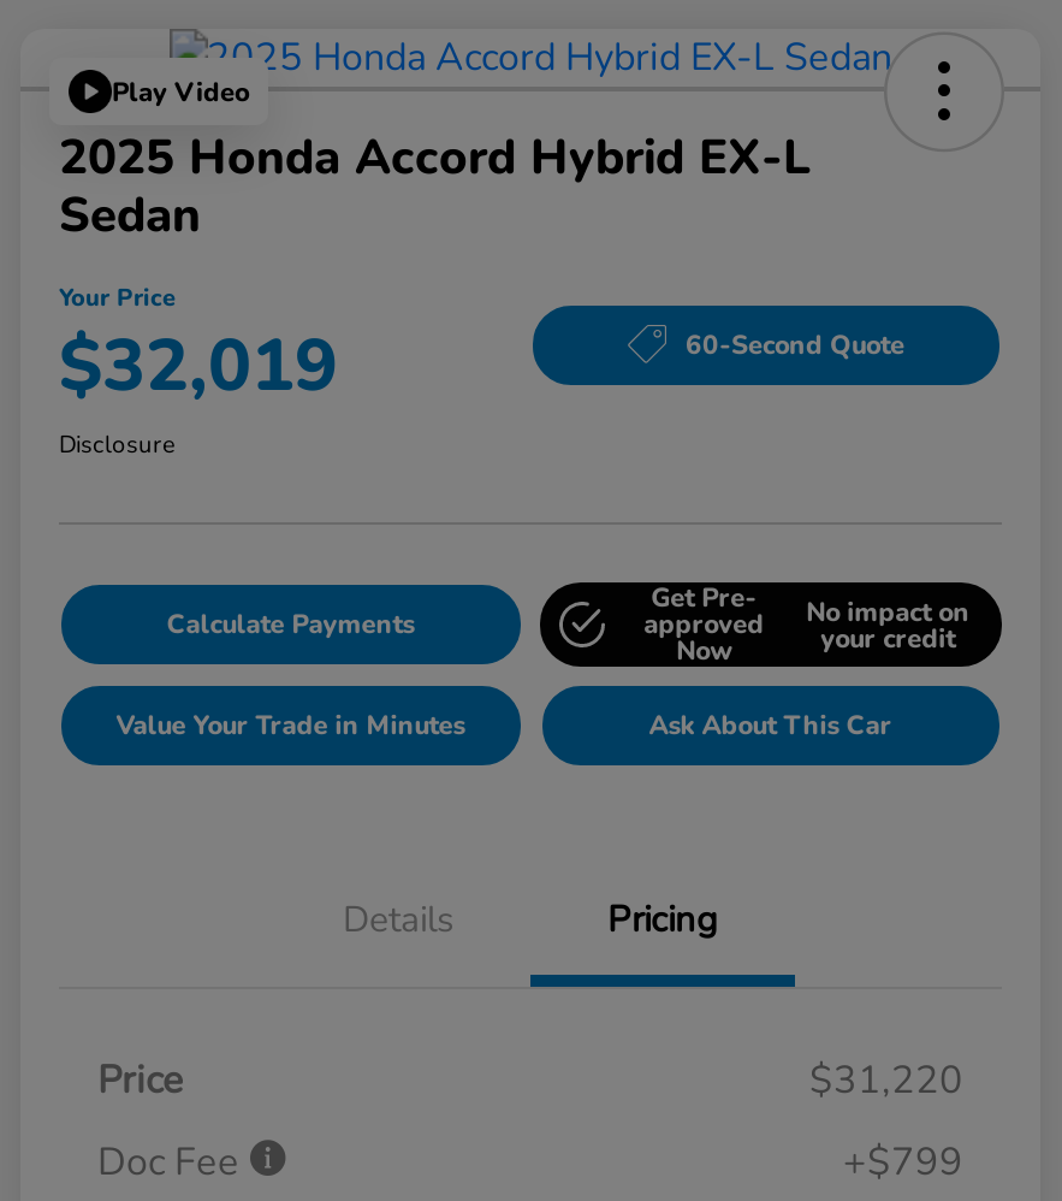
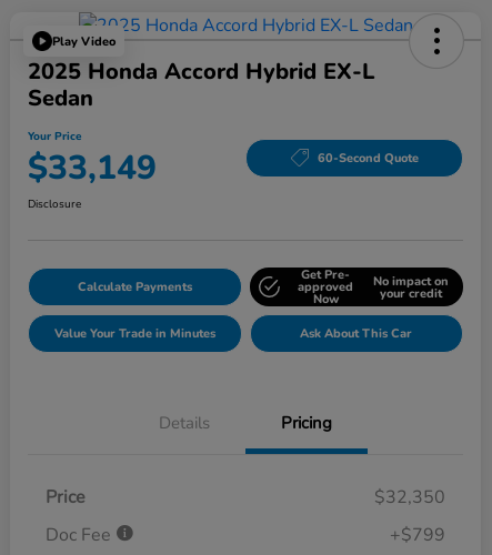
[59,318,338,417] $32,019 -> [28,146,157,191] $33,149
[809,1055,963,1108] $31,220 -> [374,485,445,510] $32,350

